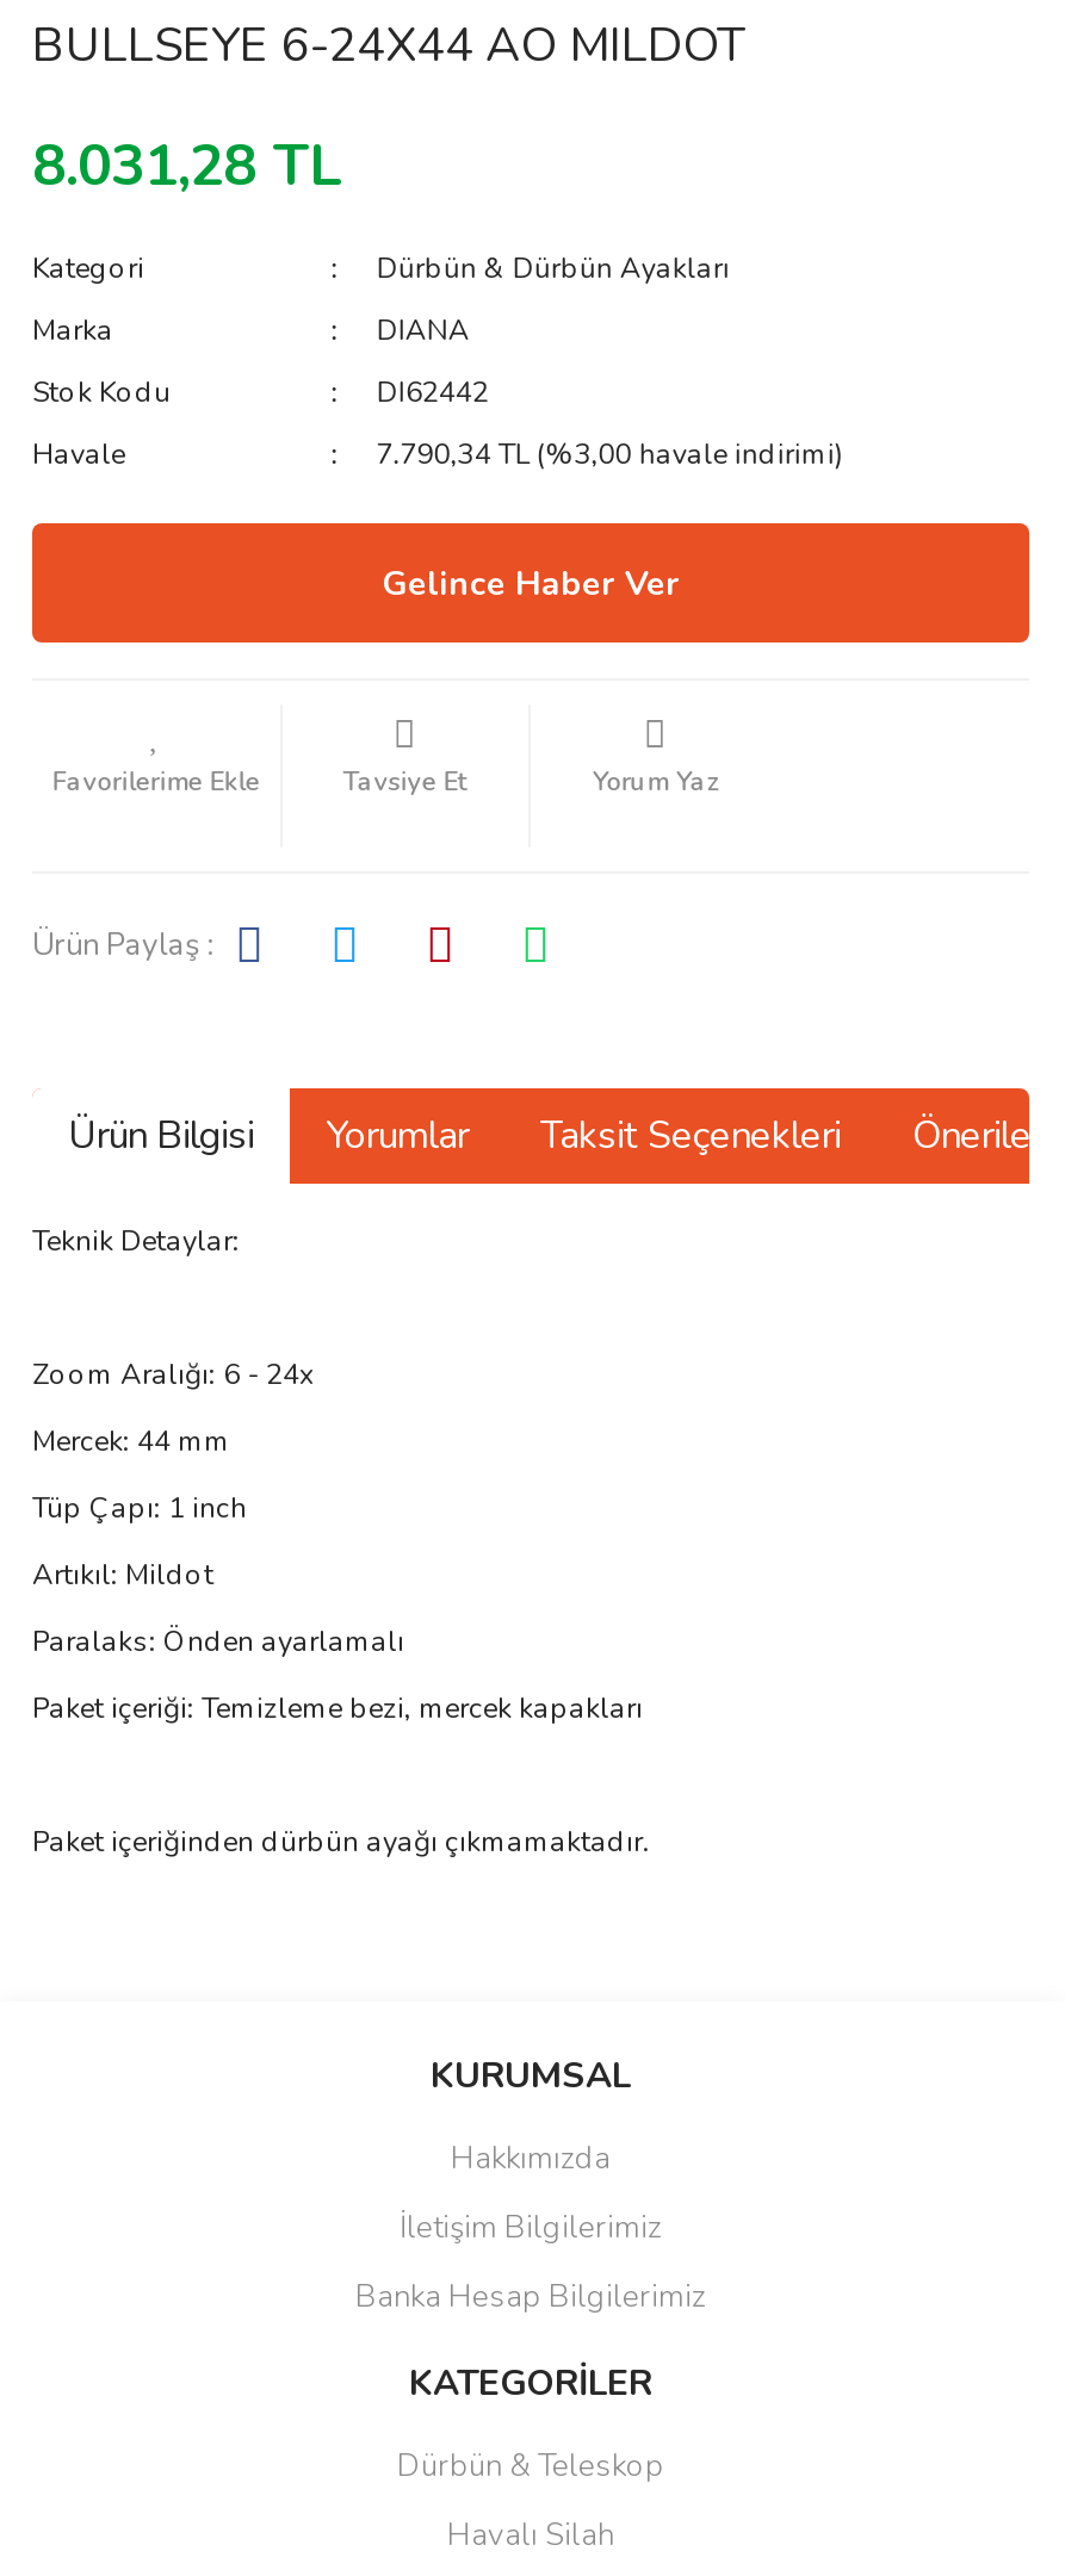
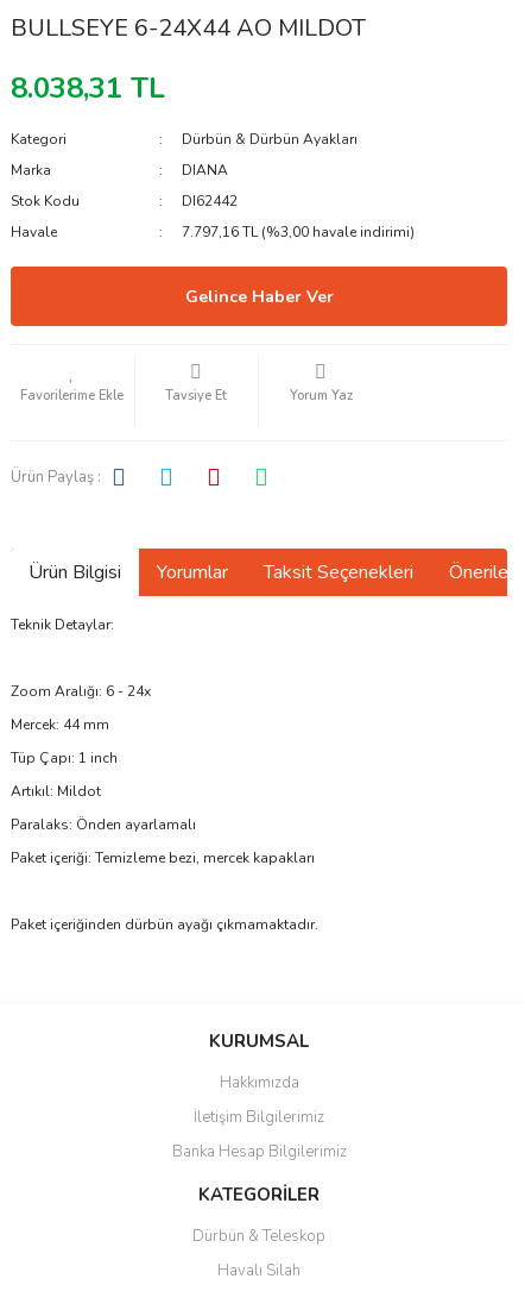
[32,128,342,204] 8.031,28 TL -> [11,69,165,107] 8.038,31 TL
[377,435,844,473] 7.790,34 TL (%3,00 havale indirimi) -> [182,223,415,242] 7.797,16 TL (%3,00 havale indirimi)

